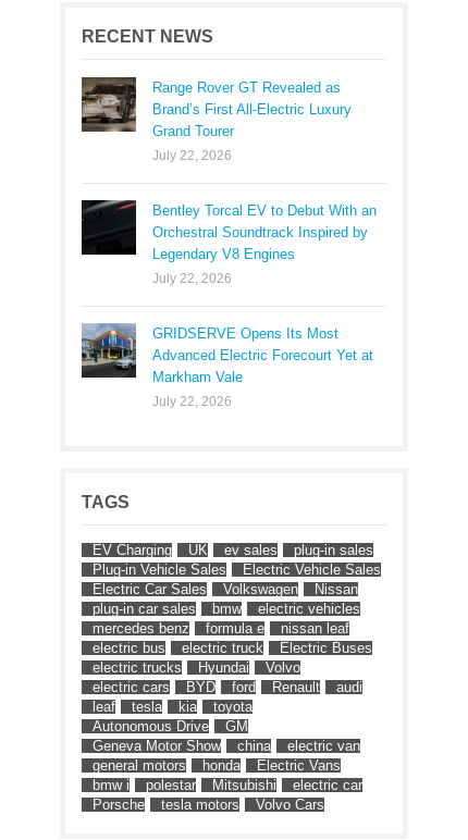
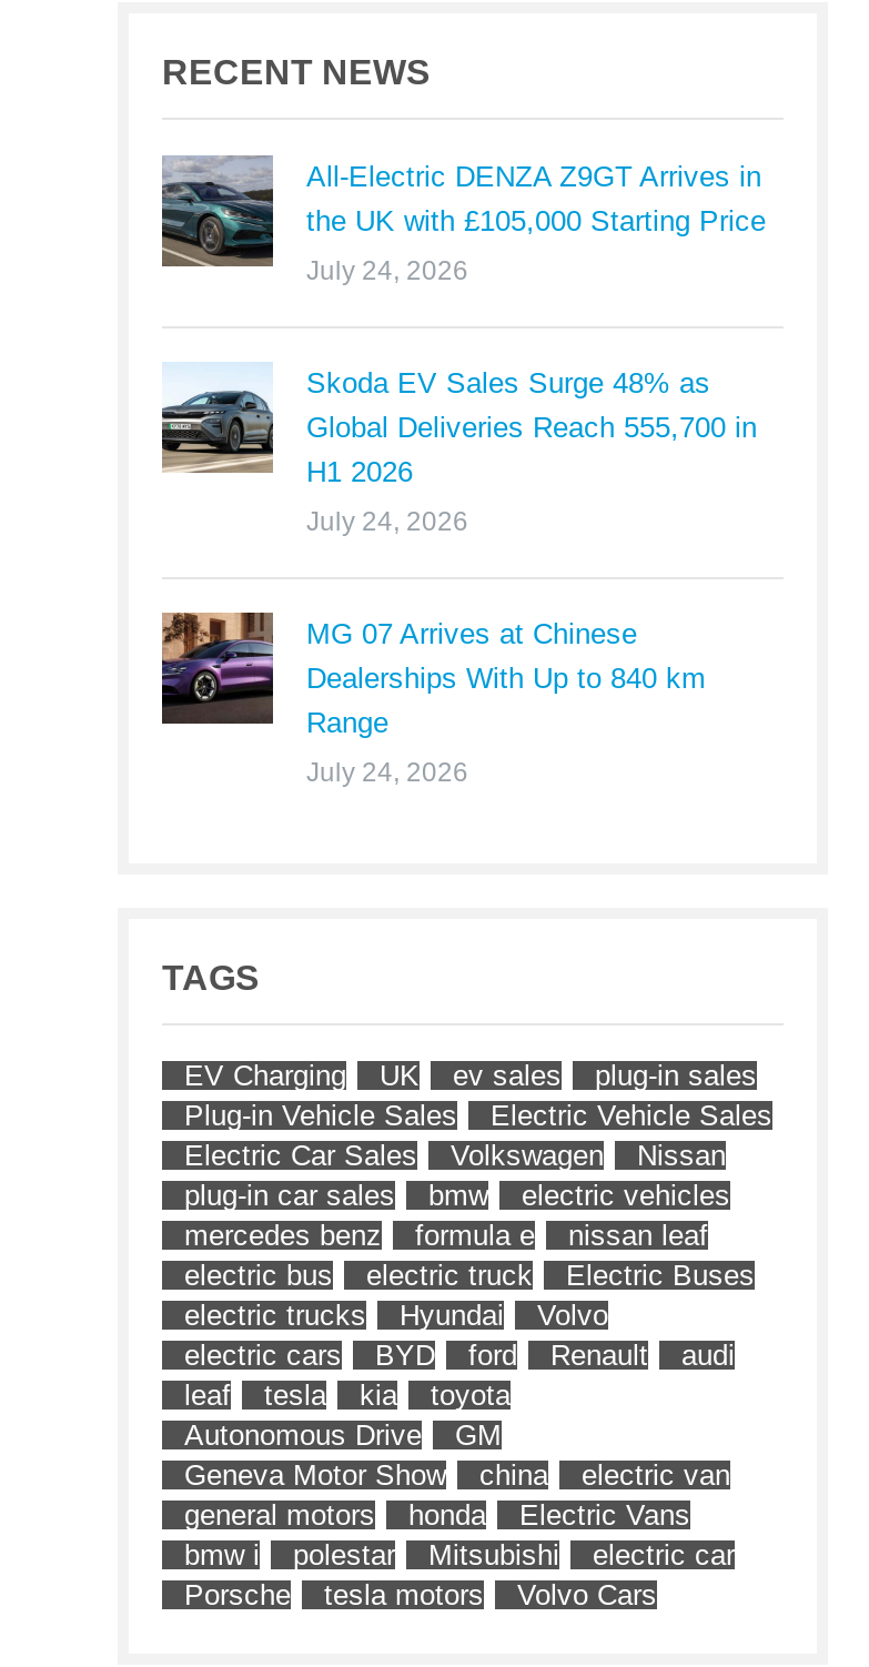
[81,77,352,139] [image] | Range Rover GT Revealed as | Brand’s First All-Electric Luxury | Grand Tourer -> [160,158,766,266] [image] | All-Electric DENZA Z9GT Arrives in | the UK with £105,000 Starting Price
[152,148,232,163] July 22, 2026 -> [306,255,468,286] July 24, 2026
[82,199,377,262] [image] | Bentley Torcal EV to Debut With an | Orchestral Soundtrack Inspired by | Legendary V8 Engines -> [160,362,757,488] [image] | Skoda EV Sales Surge 48% as | Global Deliveries Reach 555,700 in | H1 2026
[152,271,232,286] July 22, 2026 -> [306,506,468,537] July 24, 2026
[81,323,373,385] [image] | GRIDSERVE Opens Its Most | Advanced Electric Forecourt Yet at | Markham Vale -> [160,610,706,739] [image] | MG 07 Arrives at Chinese | Dealerships With Up to 840 km | Range
[152,394,232,409] July 22, 2026 -> [306,757,468,788] July 24, 2026

